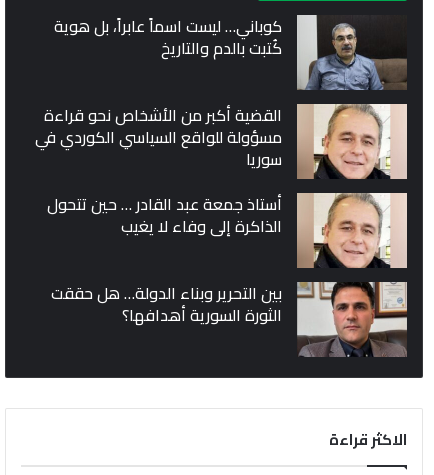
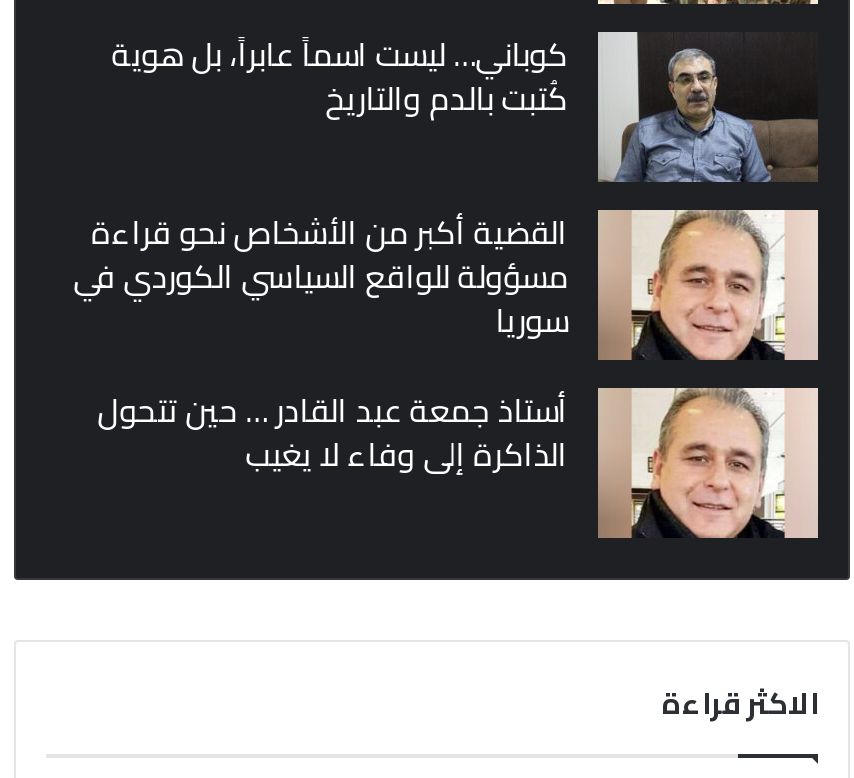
[51,278,408,358] [image] | بين التحرير وبناء الدولة… هل حققت | الثورة السورية أهدافها؟ -> none

